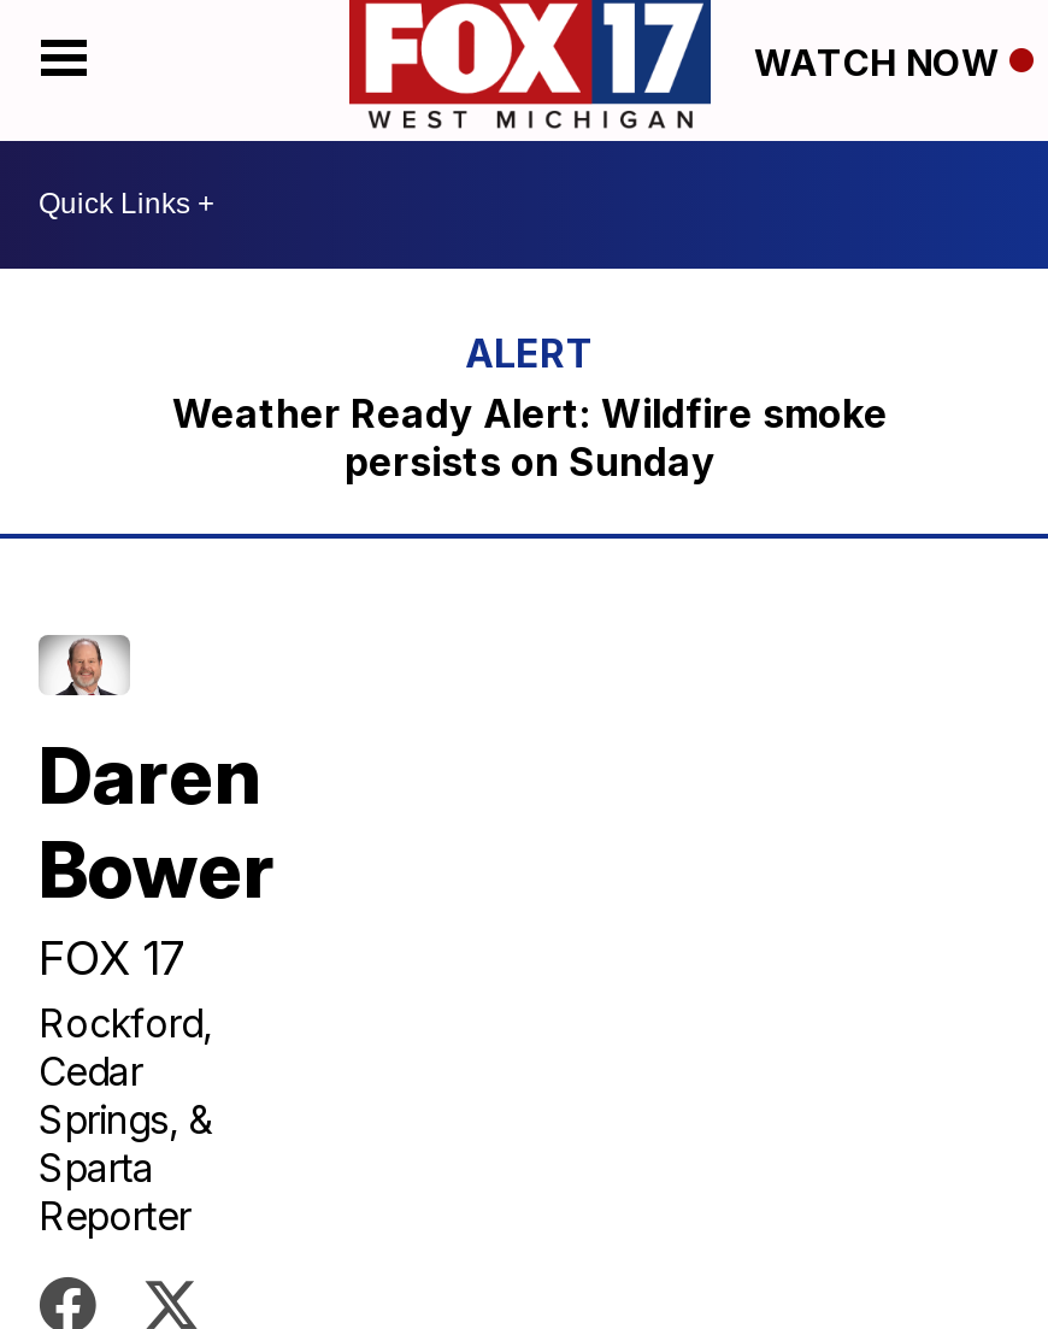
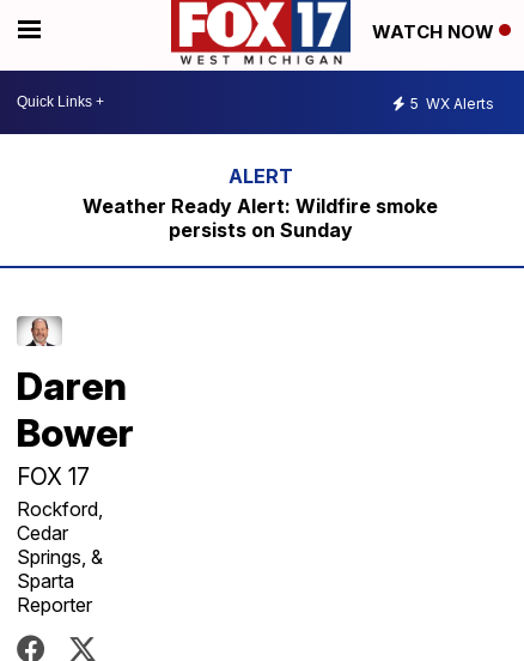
none -> [410,95,494,113] 5 WX Alerts

